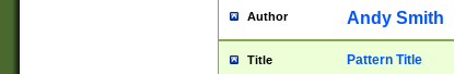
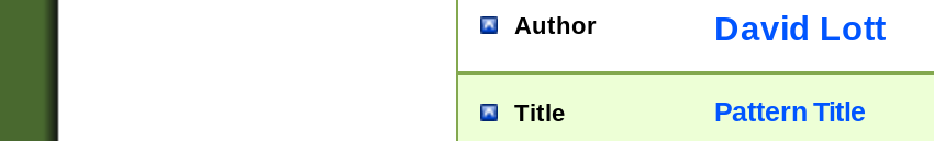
[346,9,444,27] Andy Smith -> [714,10,886,47] David Lott

